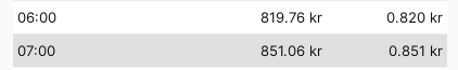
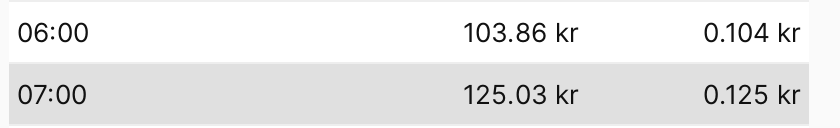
[260,9,322,26] 819.76 kr -> [463,16,579,48] 103.86 kr
[386,9,443,26] 0.820 kr -> [703,16,801,48] 0.104 kr
[260,42,322,59] 851.06 kr -> [463,78,579,110] 125.03 kr
[389,42,443,59] 0.851 kr -> [703,78,801,110] 0.125 kr

